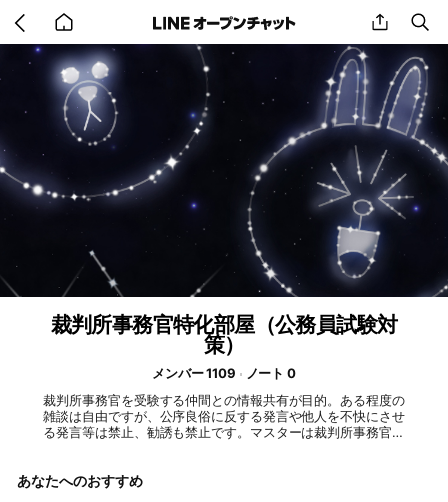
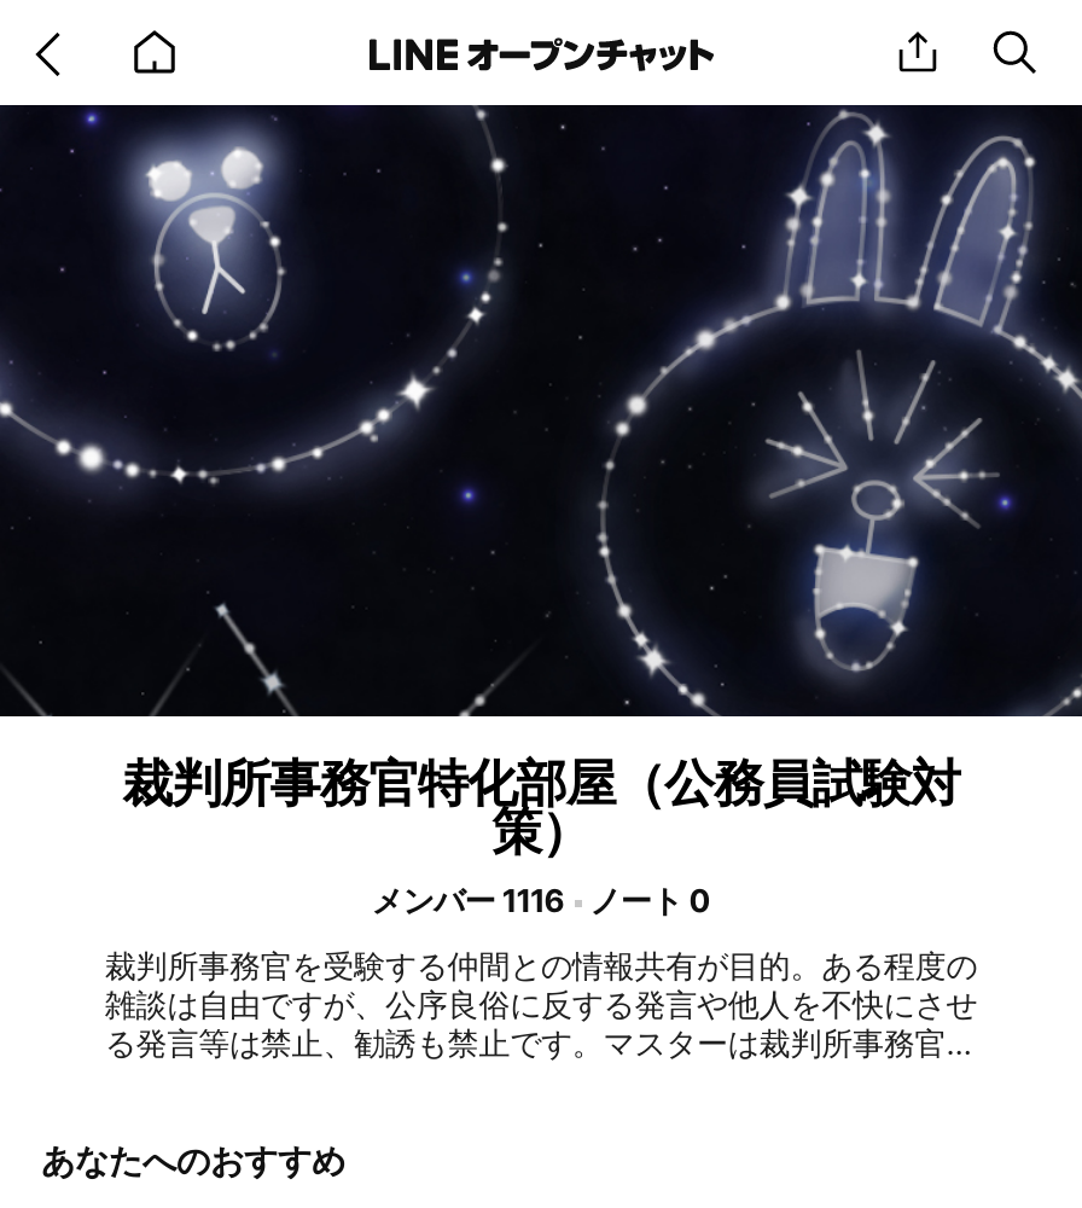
[152,365,296,381] メンバー 1109 ノート 0 -> [372,881,710,919] メンバー 1116 ノート 0

